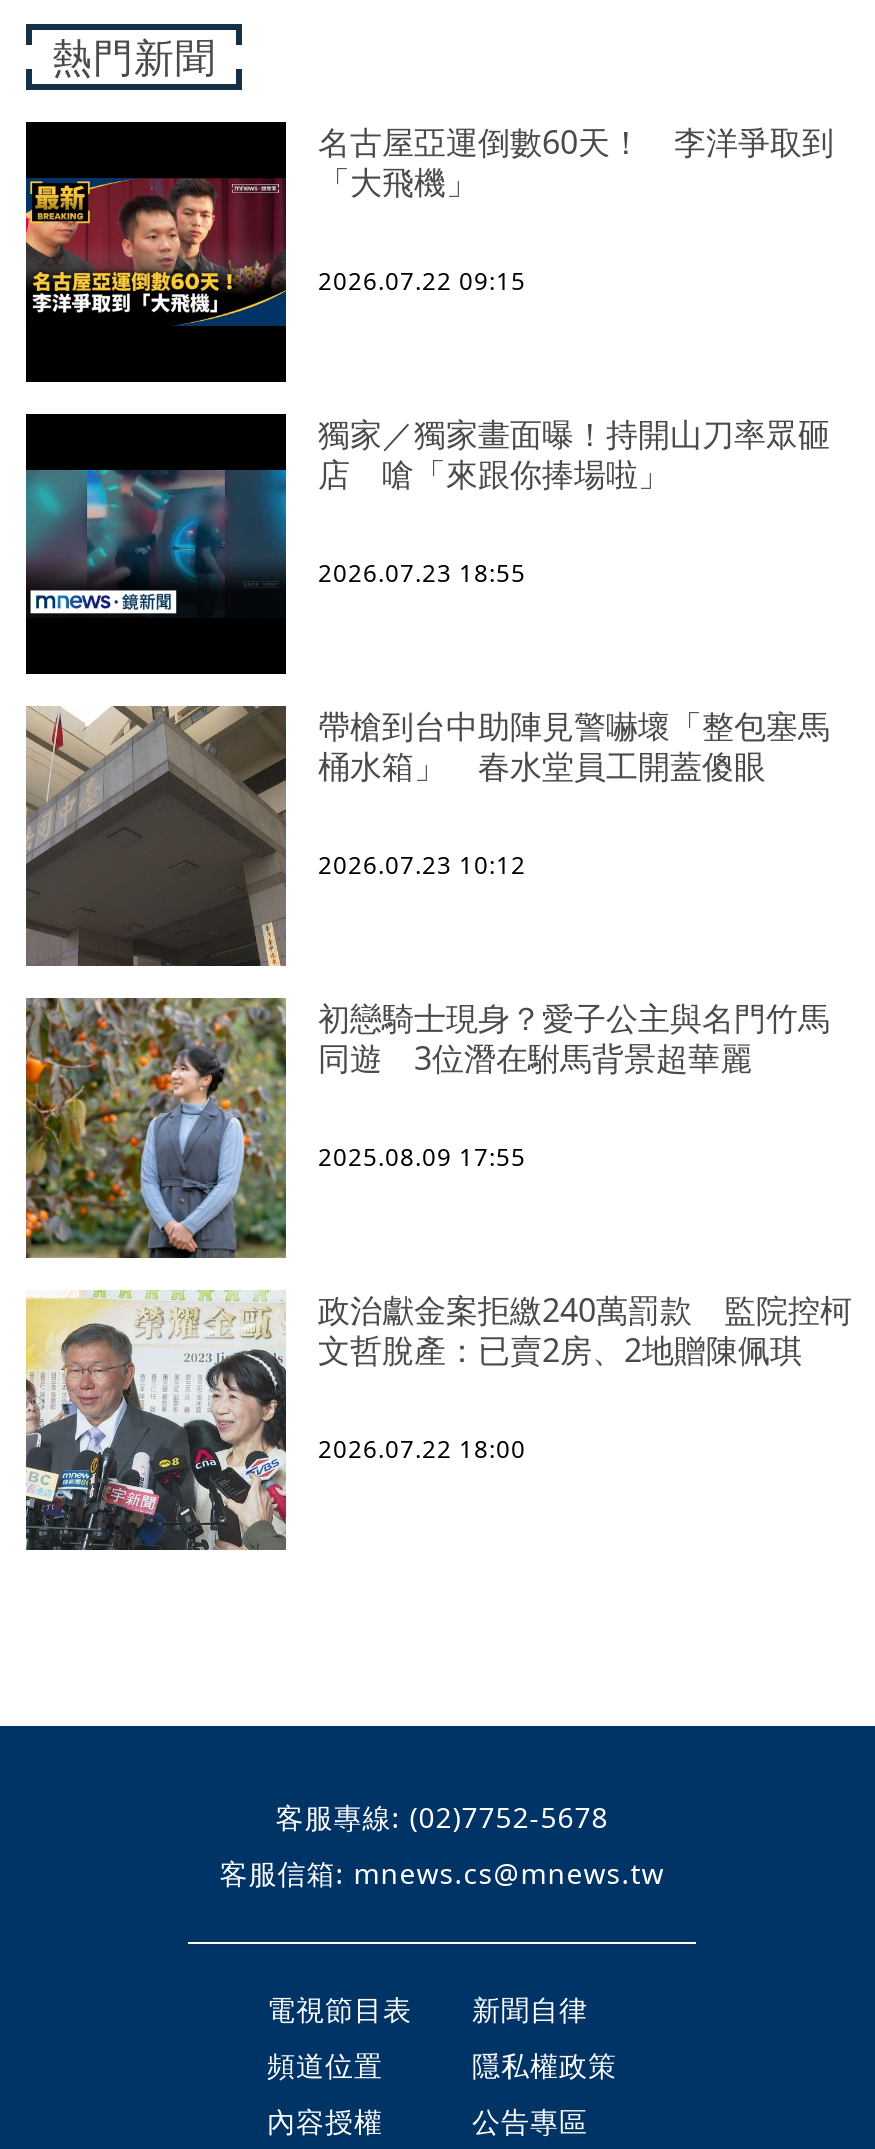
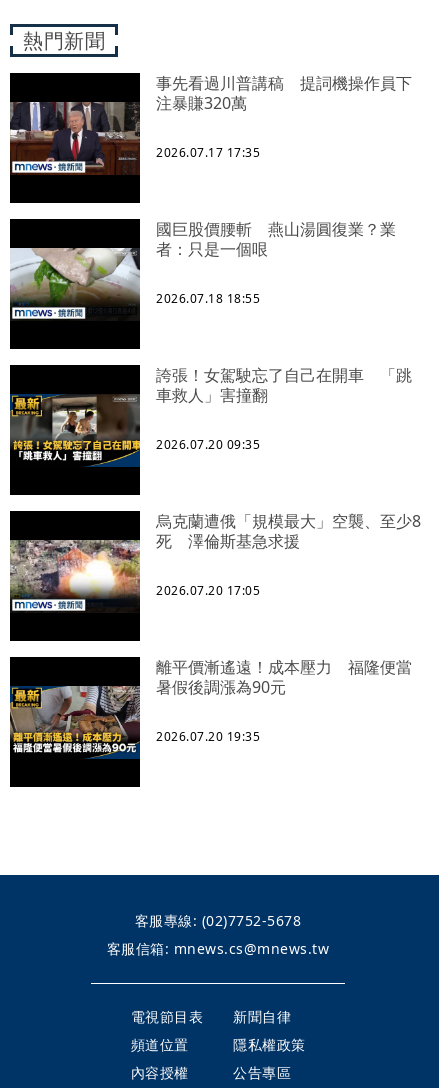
[24,120,834,326] [image] | 名古屋亞運倒數60天！ 李洋爭取到 | 「大飛機」 -> [9,72,412,175] [image] | 事先看過川普講稿 提詞機操作員下 | 注暴賺320萬
[318,264,526,298] 2026.07.22 09:15 -> [156,144,260,161] 2026.07.17 17:35
[24,412,830,586] [image] | 獨家／獨家畫面曝！持開山刀率眾砸 | 店 嗆「來跟你捧場啦」 -> [10,218,396,304] [image] | 國巨股價腰斬 燕山湯圓復業？業 | 者：只是一個哏
[318,556,526,590] 2026.07.23 18:55 -> [156,290,260,307] 2026.07.18 18:55
[24,704,830,968] [image] | 帶槍到台中助陣見警嚇壞「整包塞馬 | 桶水箱」 春水堂員工開蓋傻眼 -> [9,364,412,496] [image] | 誇張！女駕駛忘了自己在開車 「跳 | 車救人」害撞翻
[318,848,526,882] 2026.07.23 10:12 -> [156,436,260,453] 2026.07.20 09:35
[24,996,830,1260] [image] | 初戀騎士現身？愛子公主與名門竹馬 | 同遊 3位潛在駙馬背景超華麗 -> [9,510,421,642] [image] | 烏克蘭遭俄「規模最大」空襲、至少8 | 死 澤倫斯基急求援
[318,1140,526,1174] 2025.08.09 17:55 -> [156,582,260,599] 2026.07.20 17:05
[24,1288,852,1552] [image] | 政治獻金案拒繳240萬罰款 監院控柯 | 文哲脫產：已賣2房、2地贈陳佩琪 -> [9,656,412,788] [image] | 離平價漸遙遠！成本壓力 福隆便當 | 暑假後調漲為90元
[318,1432,526,1466] 2026.07.22 18:00 -> [156,728,260,745] 2026.07.20 19:35

